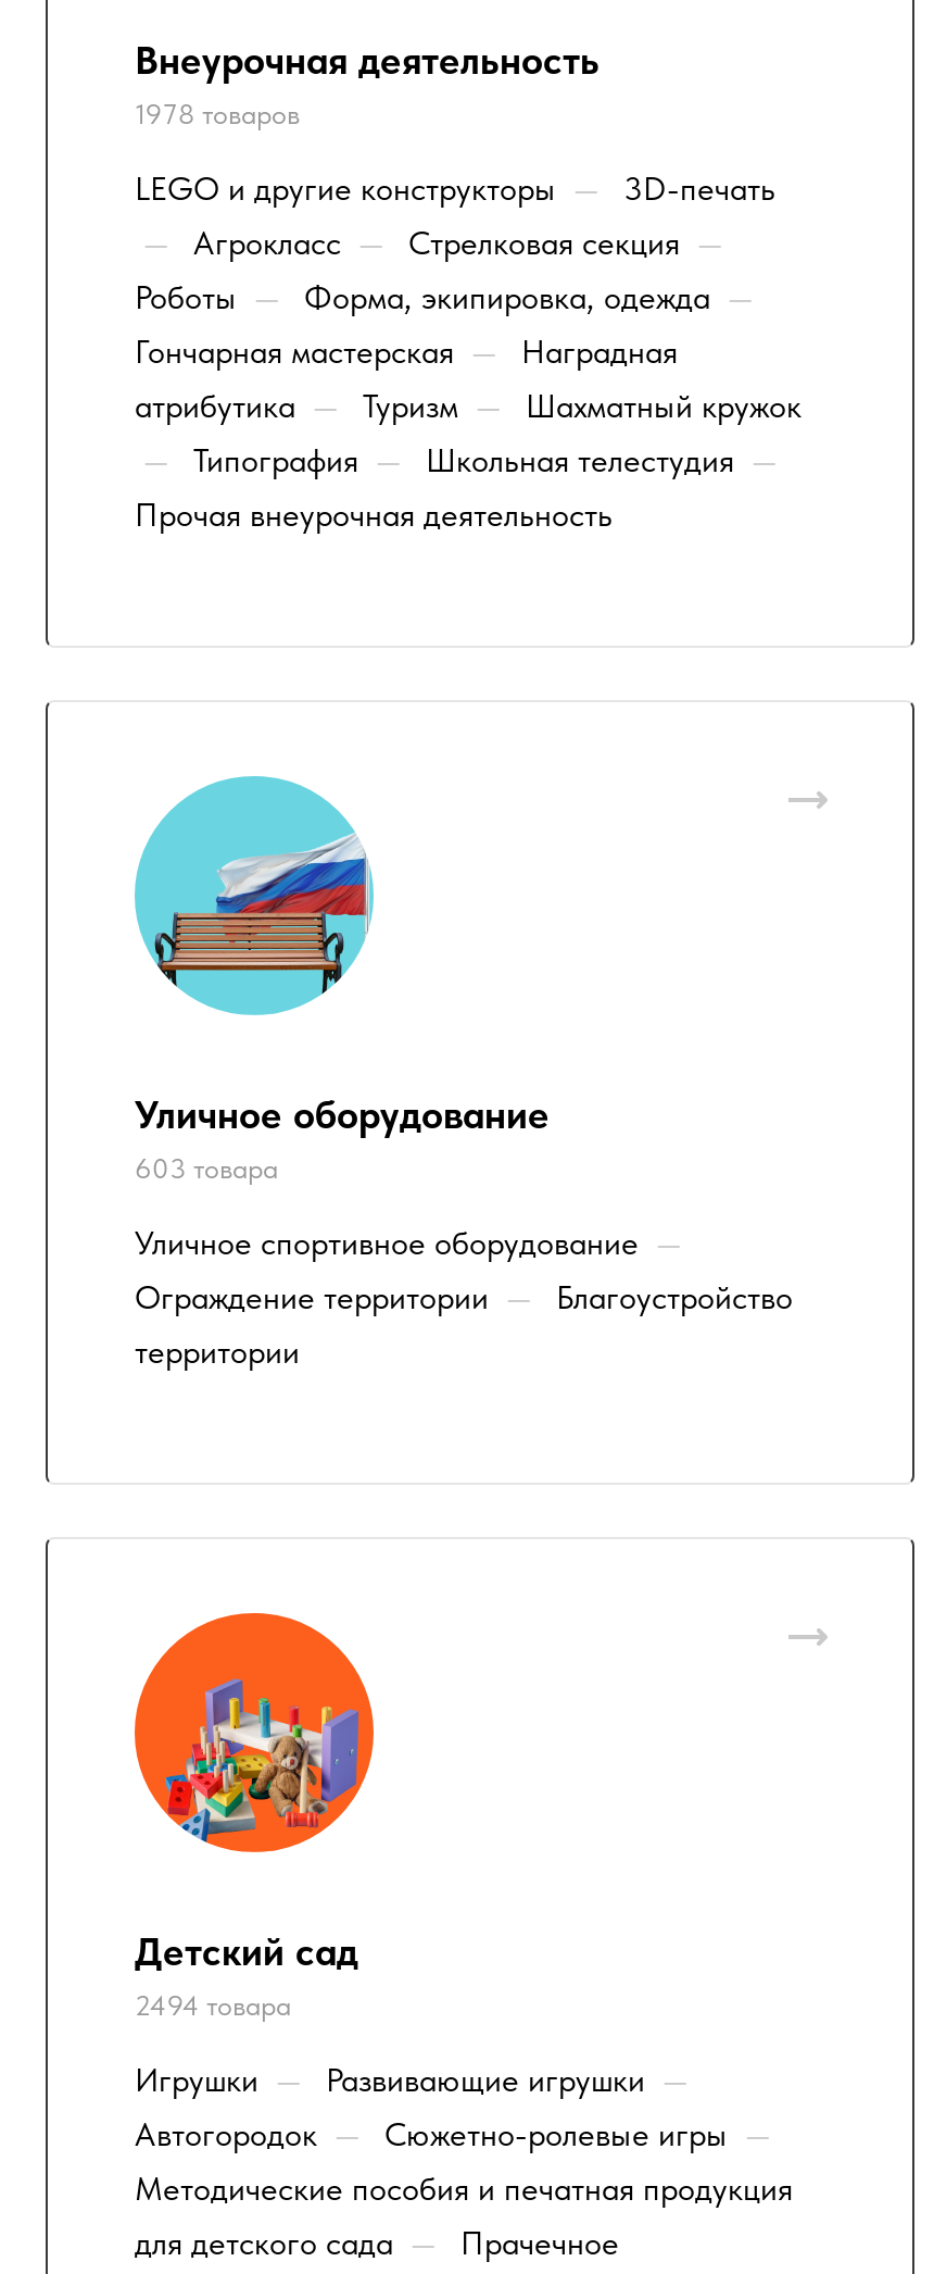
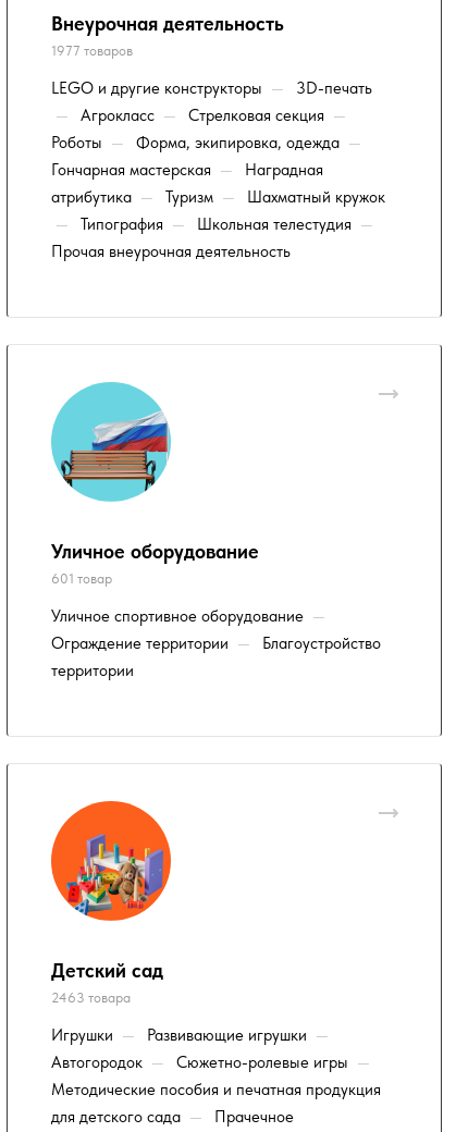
[135,98,300,130] 1978 товаров -> [51,42,133,59] 1977 товаров
[135,1152,278,1185] 603 товара -> [51,570,112,587] 601 товар
[135,1989,291,2022] 2494 товара -> [51,989,131,1006] 2463 товара

